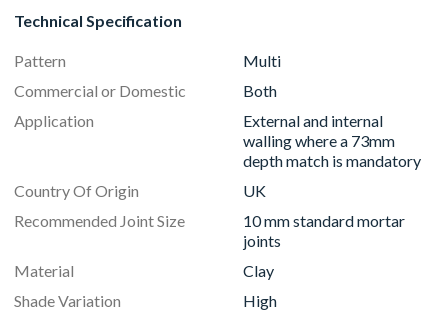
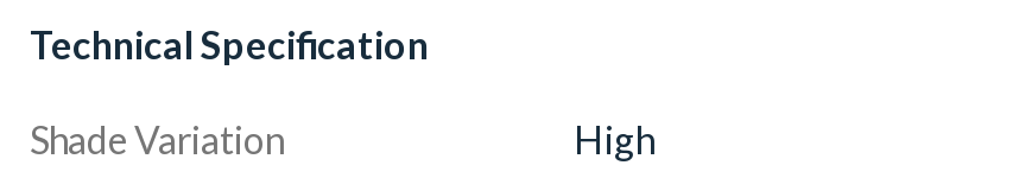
[14,51,421,280] Pattern | Multi | Commercial or Domestic | Both | Application | External and internal | walling where a 73mm | depth match is mandatory | Country Of Origin | UK | Recommended Joint Size | 10 mm standard mortar | joints | Material | Clay -> none

